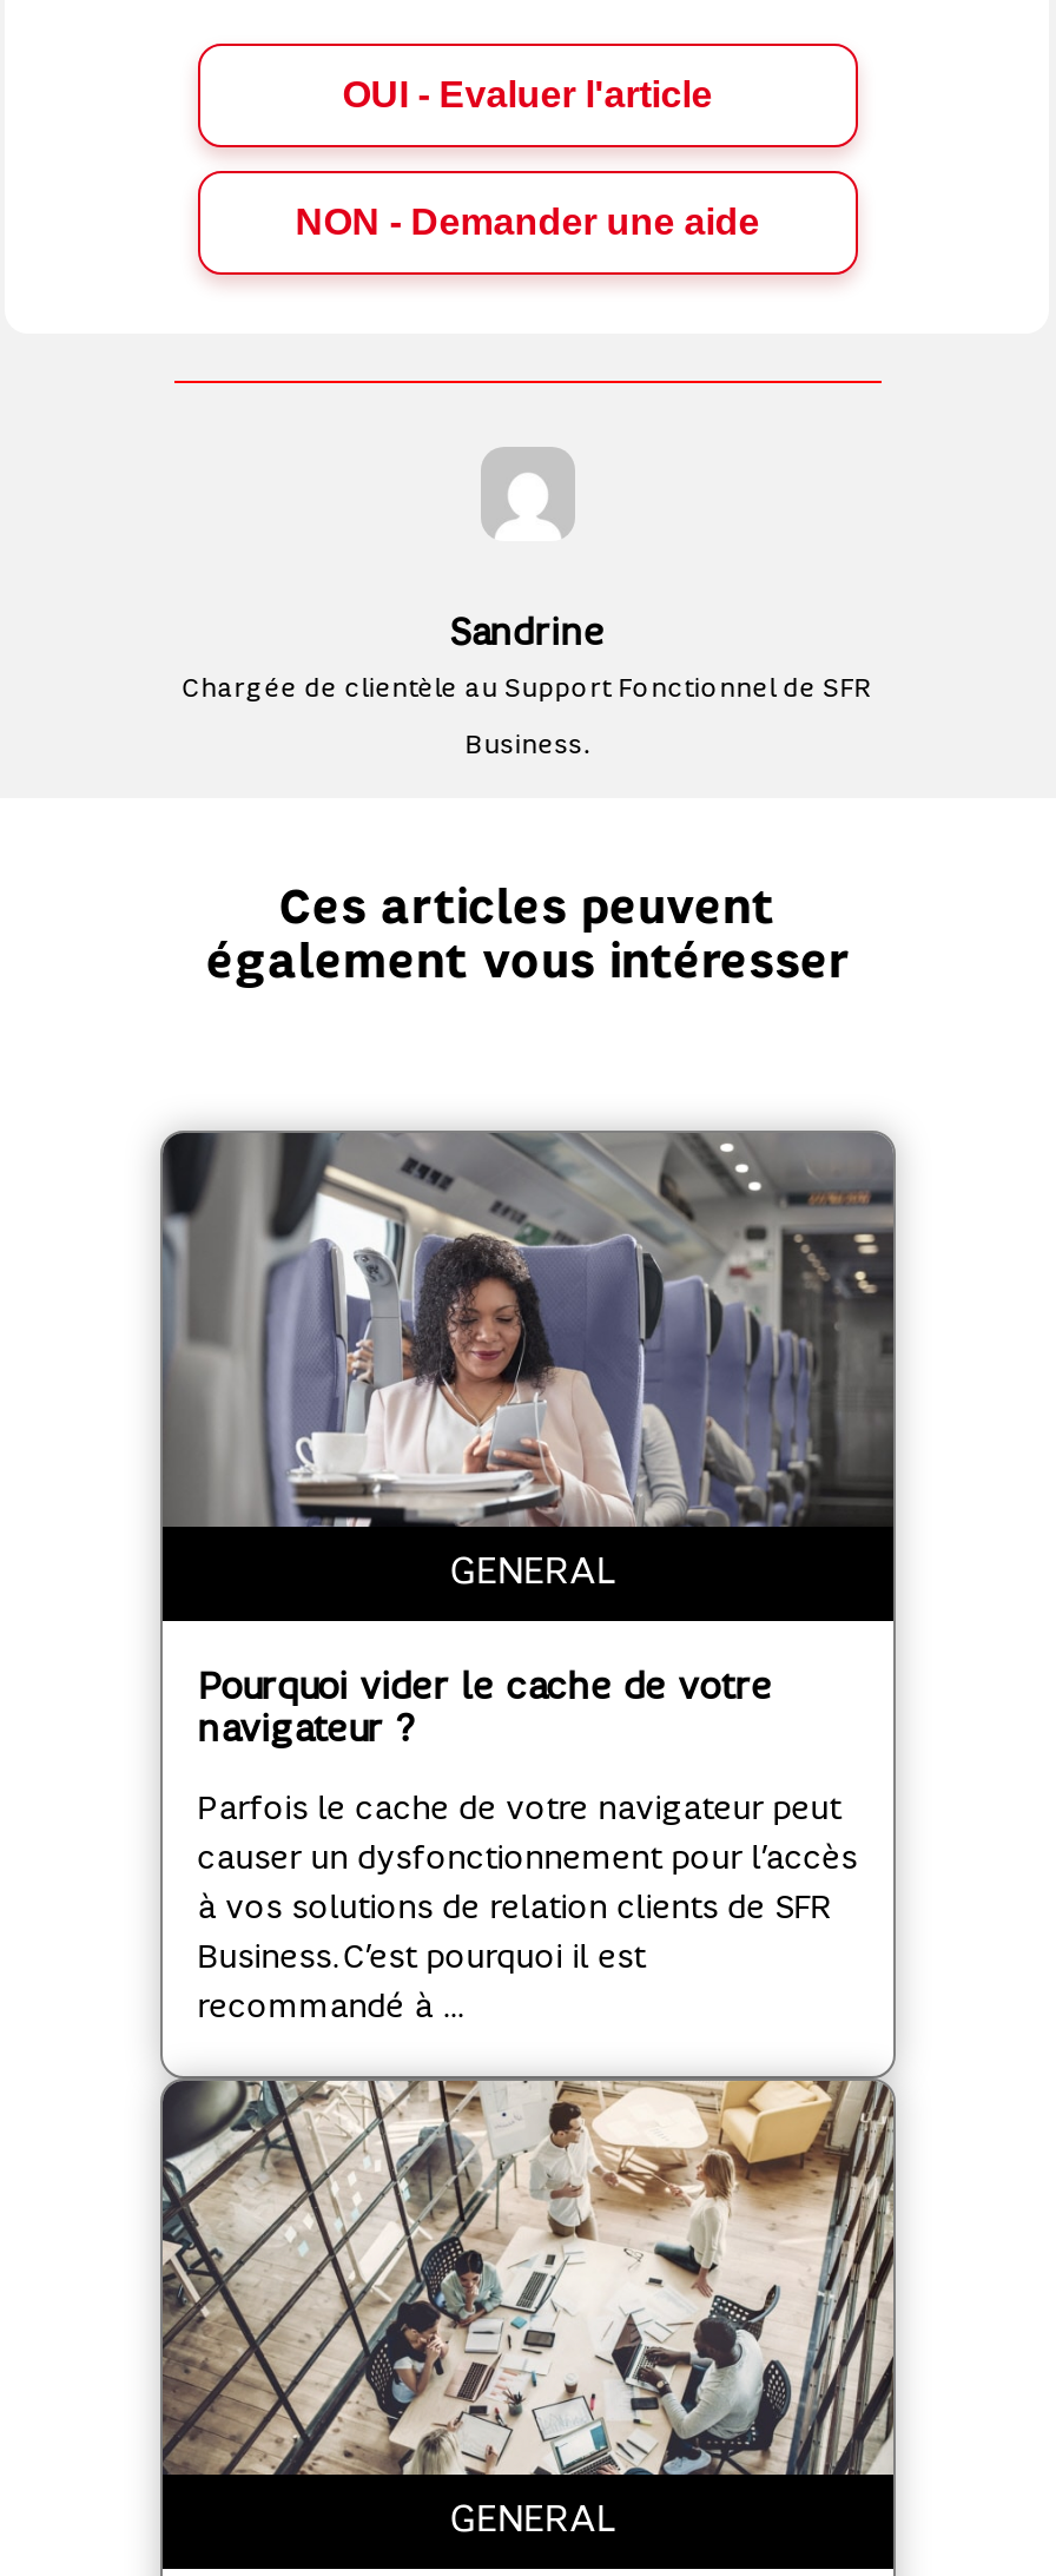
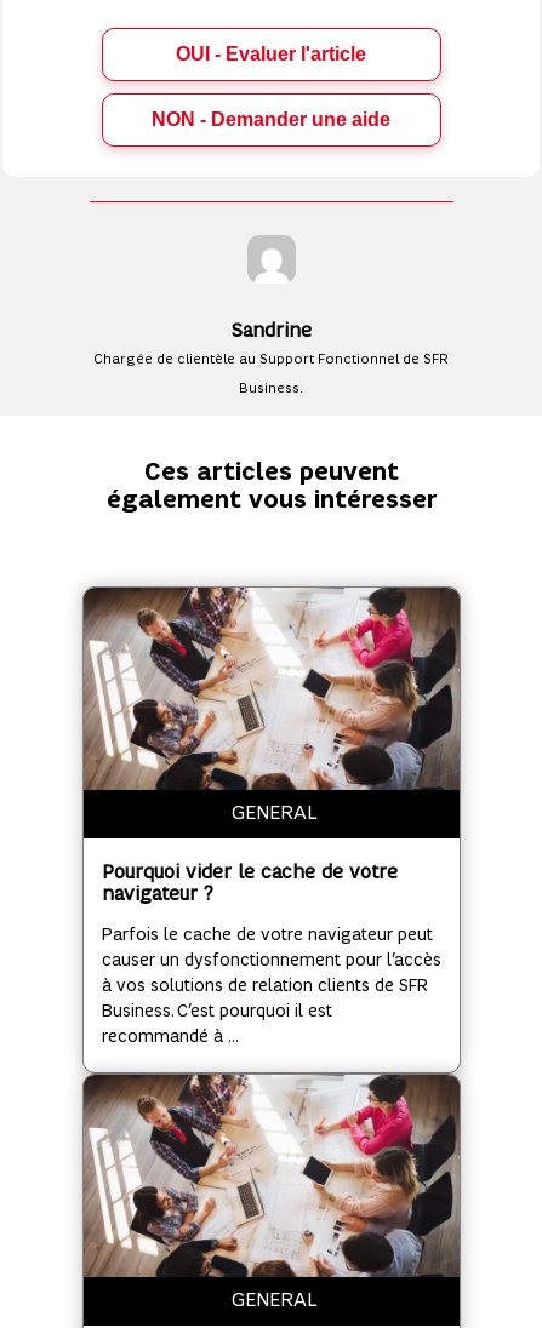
[163,1131,893,1529] [image] -> [84,588,461,790] [image]
[163,2078,893,2477] [image] -> [82,1074,461,1277] [image]

